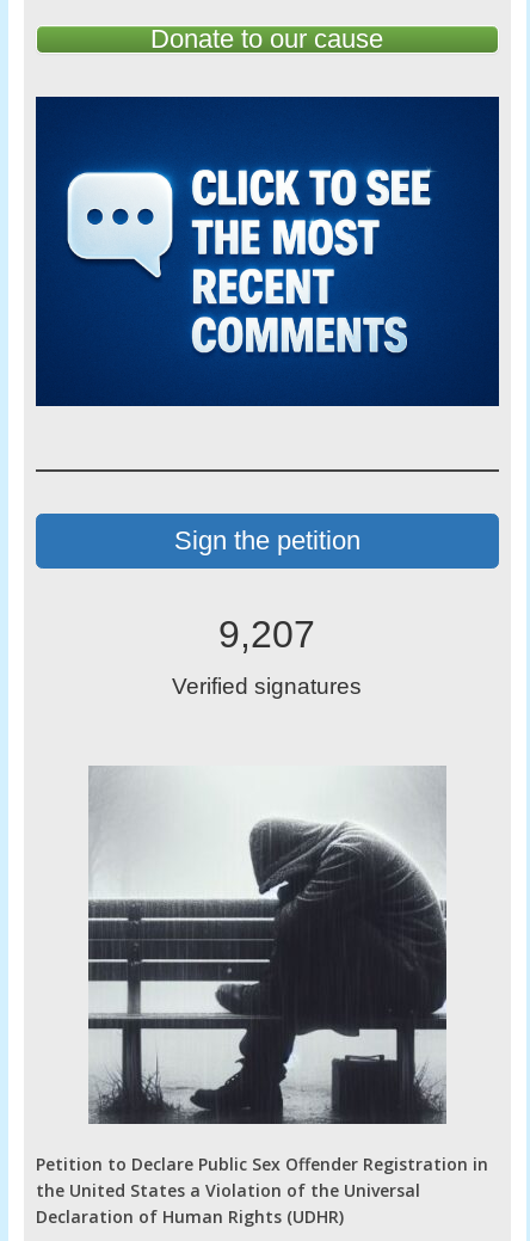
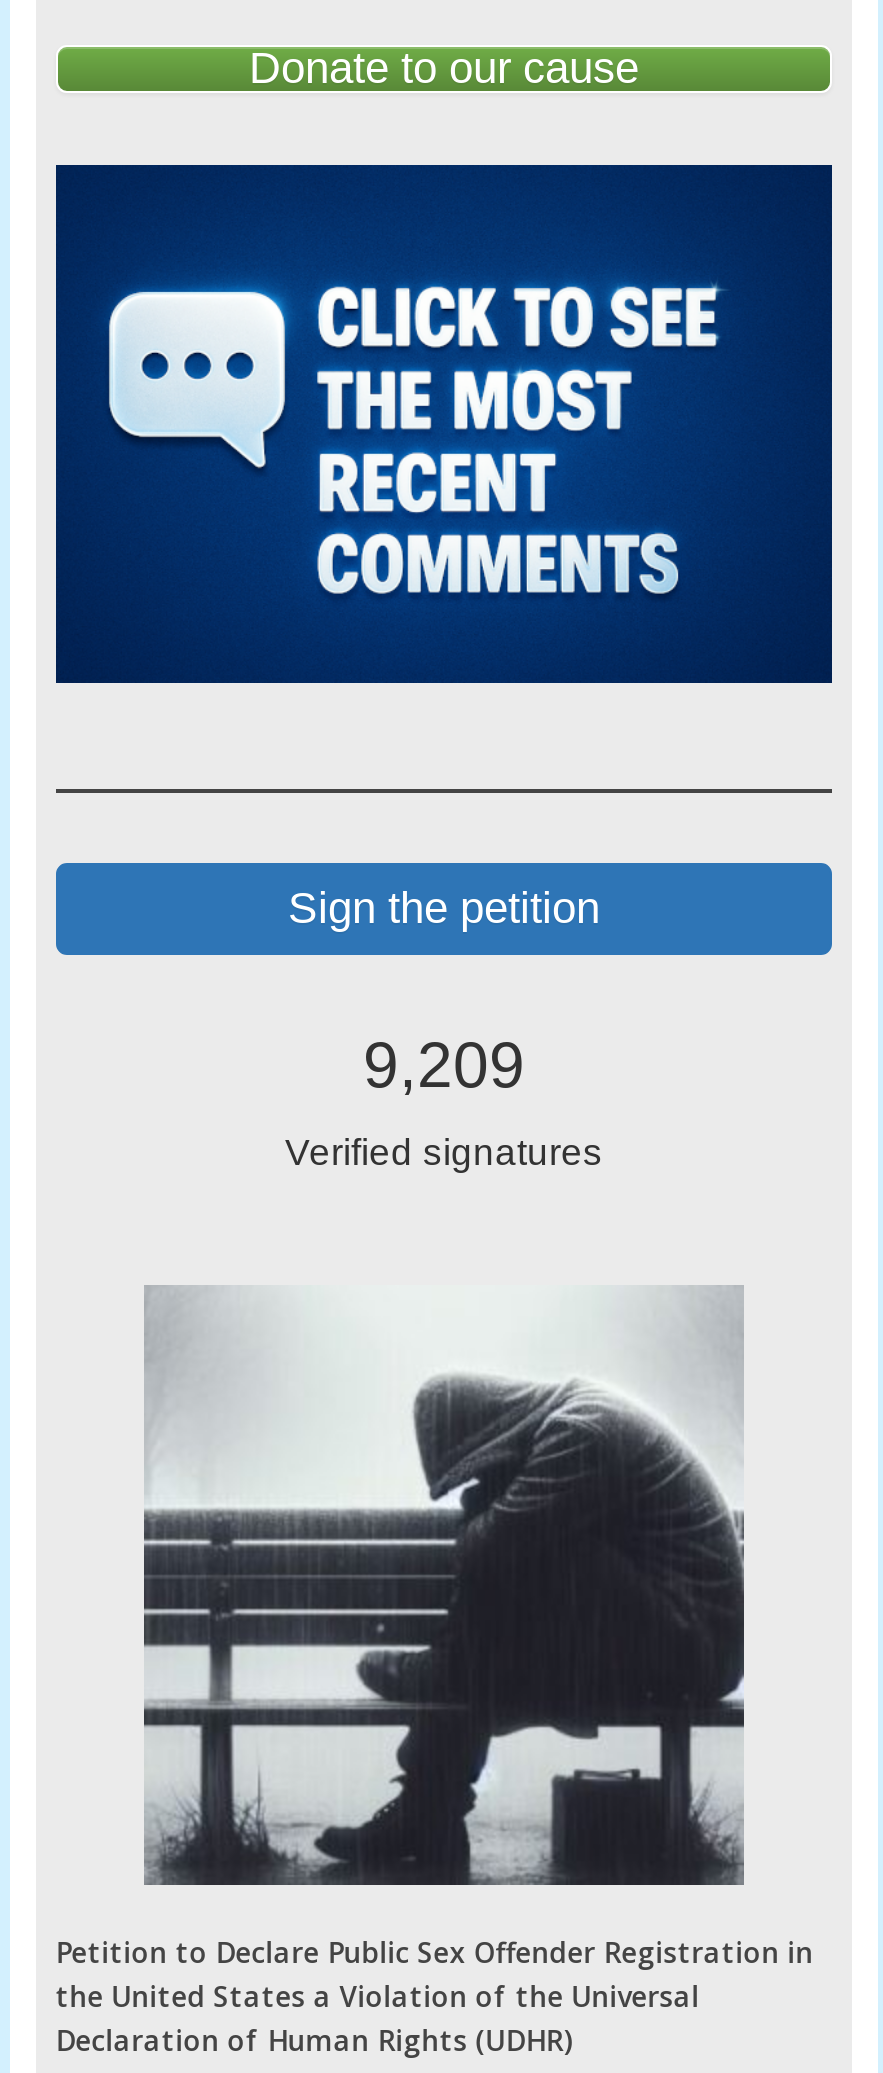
[219,612,316,655] 9,207 -> [363,1029,525,1101] 9,209

